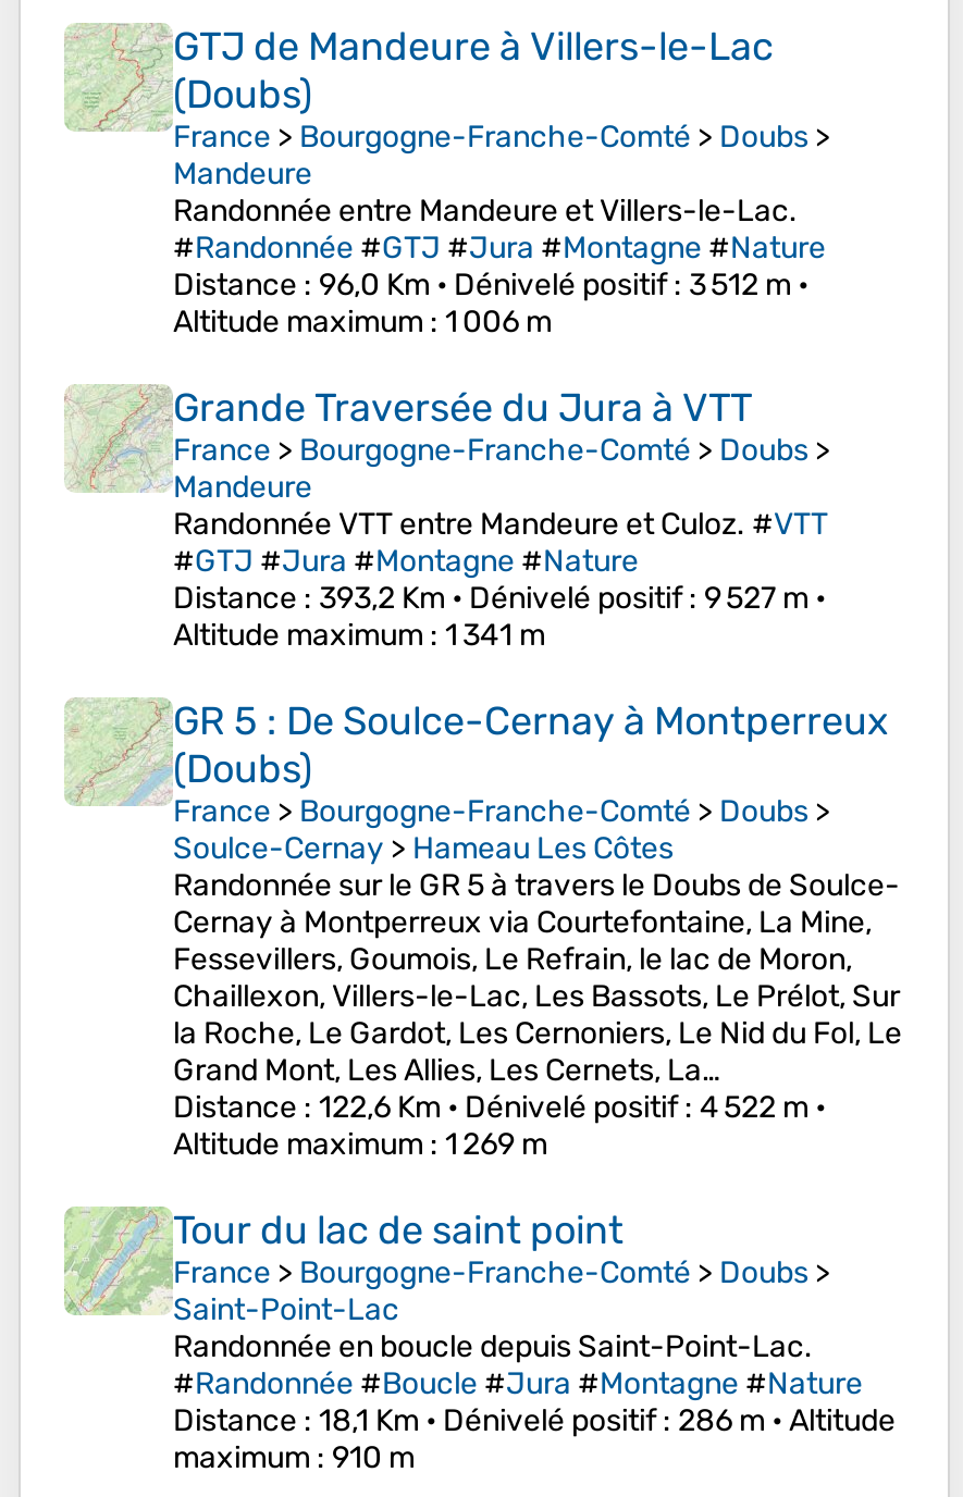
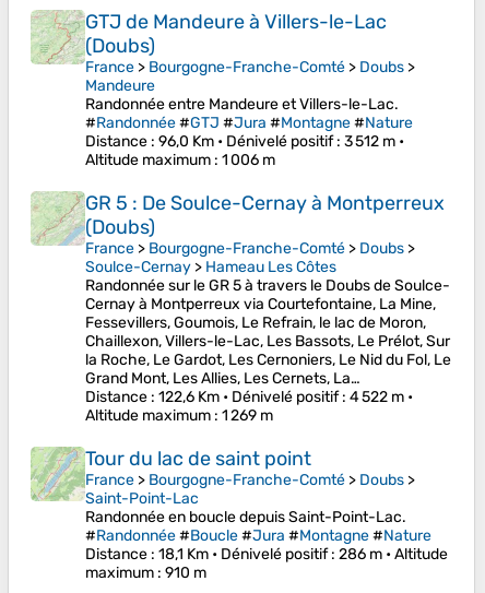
[173,384,830,654] Grande Traversée du Jura à VTT | France > Bourgogne-Franche-Comté > Doubs > | Mandeure | Randonnée VTT entre Mandeure et Culoz. #VTT | #GTJ #Jura #Montagne #Nature | Distance: 393,2 Km • Dénivelé positif: 9 527 m • | Altitude maximum: 1 341 m -> none

